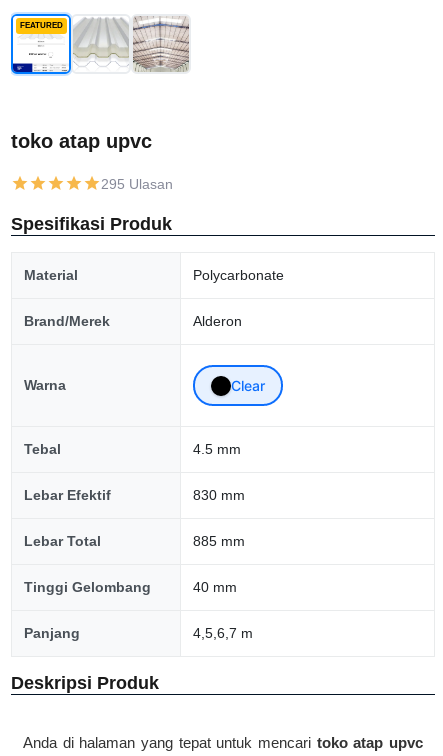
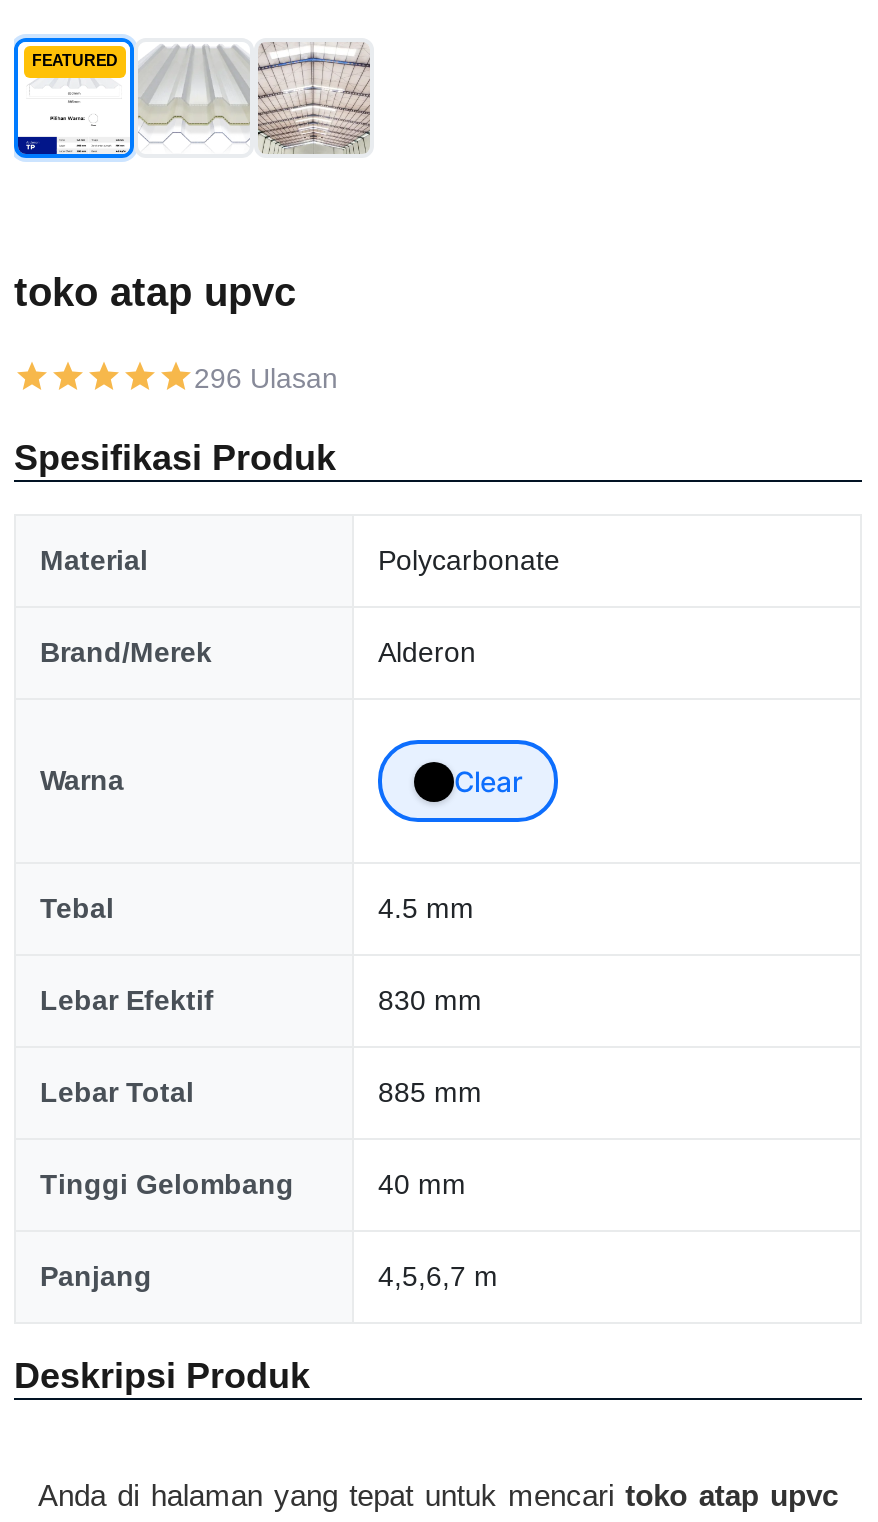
[101,175,173,191] 295 Ulasan -> [194,361,338,393] 296 Ulasan

